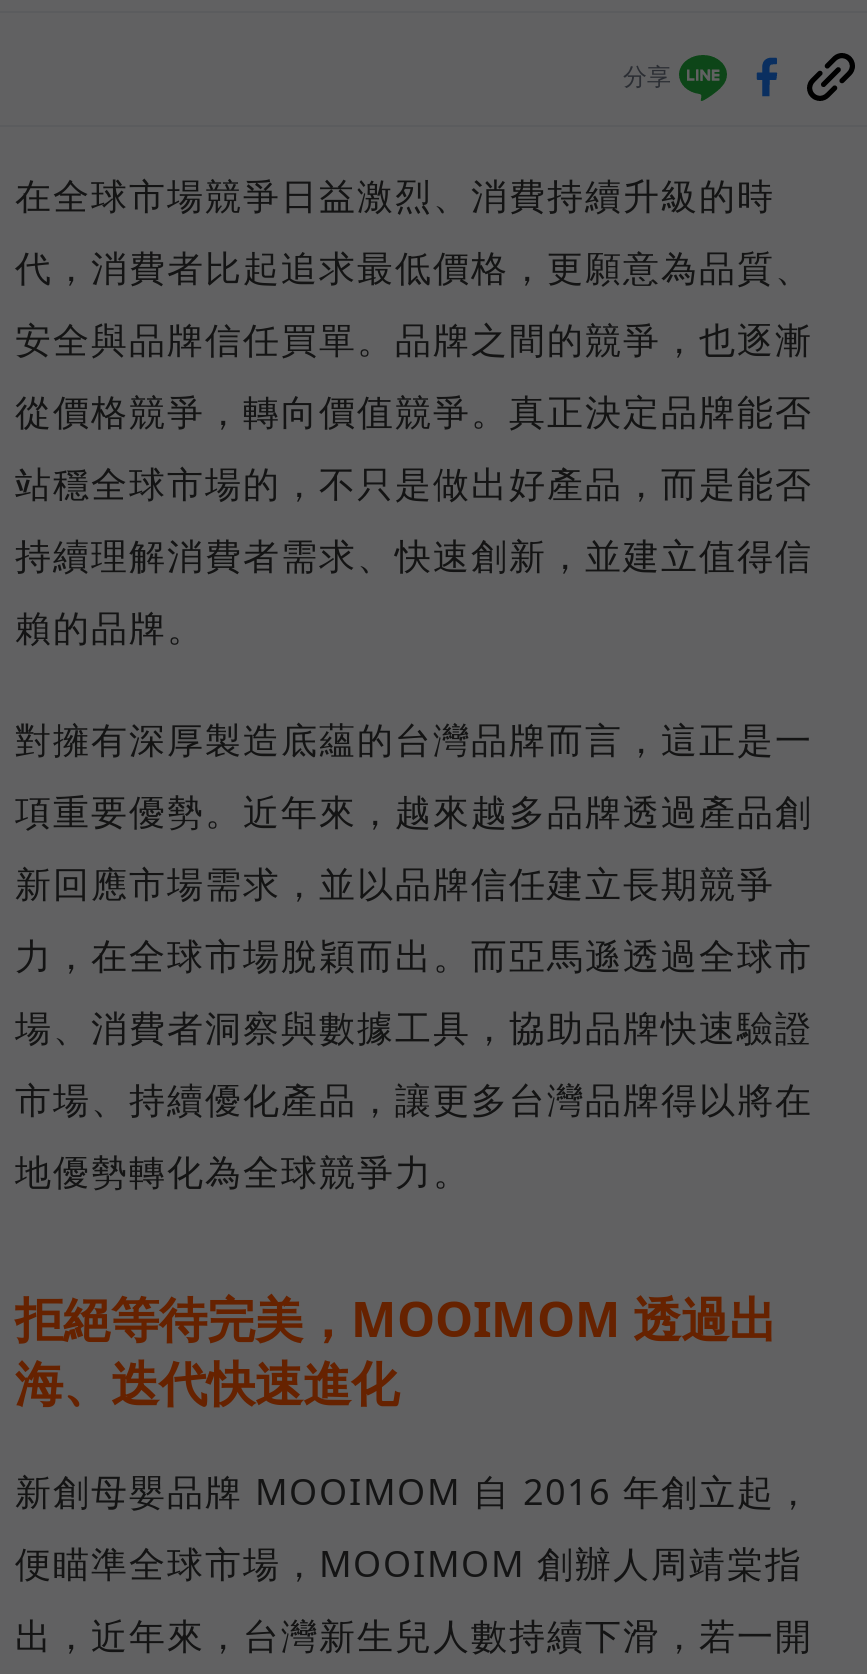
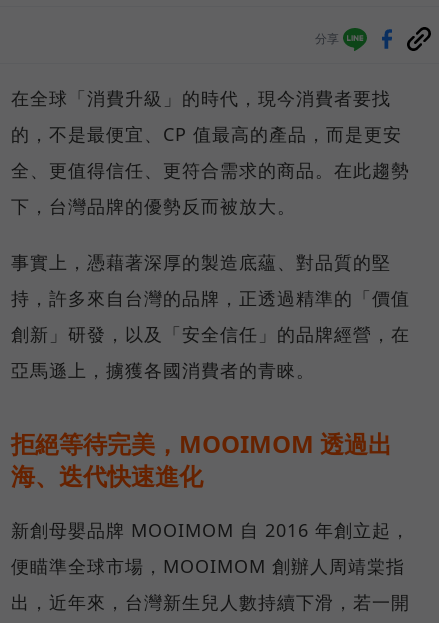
[15,172,813,1196] 在全球市場競爭日益激烈、消費持續升級的時 | 代，消費者比起追求最低價格，更願意為品質、 | 安全與品牌信任買單。品牌之間的競爭，也逐漸 | 從價格競爭，轉向價值競爭。真正決定品牌能否 | 站穩全球市場的，不只是做出好產品，而是能否 | 持續理解消費者需求、快速創新，並建立值得信 | 賴的品牌。 | 對擁有深厚製造底蘊的台灣品牌而言，這正是一 | 項重要優勢。近年來，越來越多品牌透過產品創 | 新回應市場需求，並以品牌信任建立長期競爭 | 力，在全球市場脫穎而出。而亞馬遜透過全球市 | 場、消費者洞察與數據工具，協助品牌快速驗證 | 市場、持續優化產品，讓更多台灣品牌得以將在 | 地優勢轉化為全球競爭力。 -> [11,86,410,382] 在全球「消費升級」的時代，現今消費者要找 | 的，不是最便宜、CP 值最高的產品，而是更安 | 全、更值得信任、更符合需求的商品。在此趨勢 | 下，台灣品牌的優勢反而被放大。 | 事實上，憑藉著深厚的製造底蘊、對品質的堅 | 持，許多來自台灣的品牌，正透過精準的「價值 | 創新」研發，以及「安全信任」的品牌經營，在 | 亞馬遜上，擄獲各國消費者的青睞。

